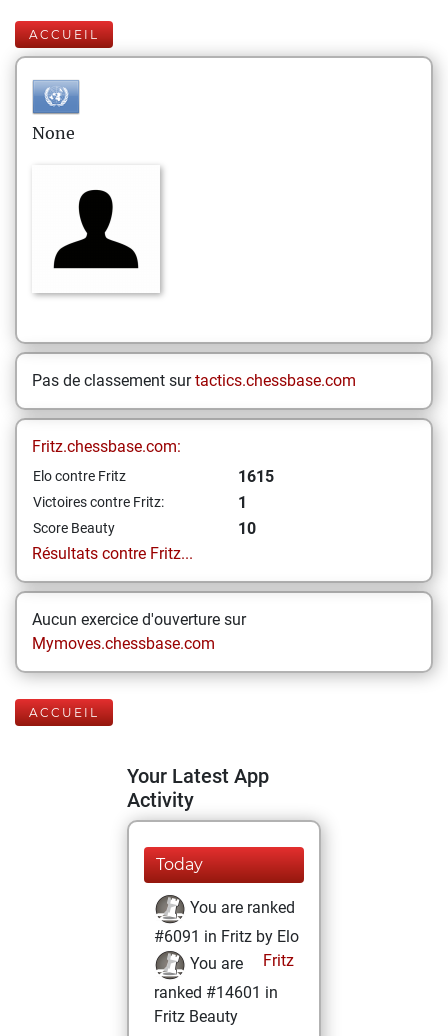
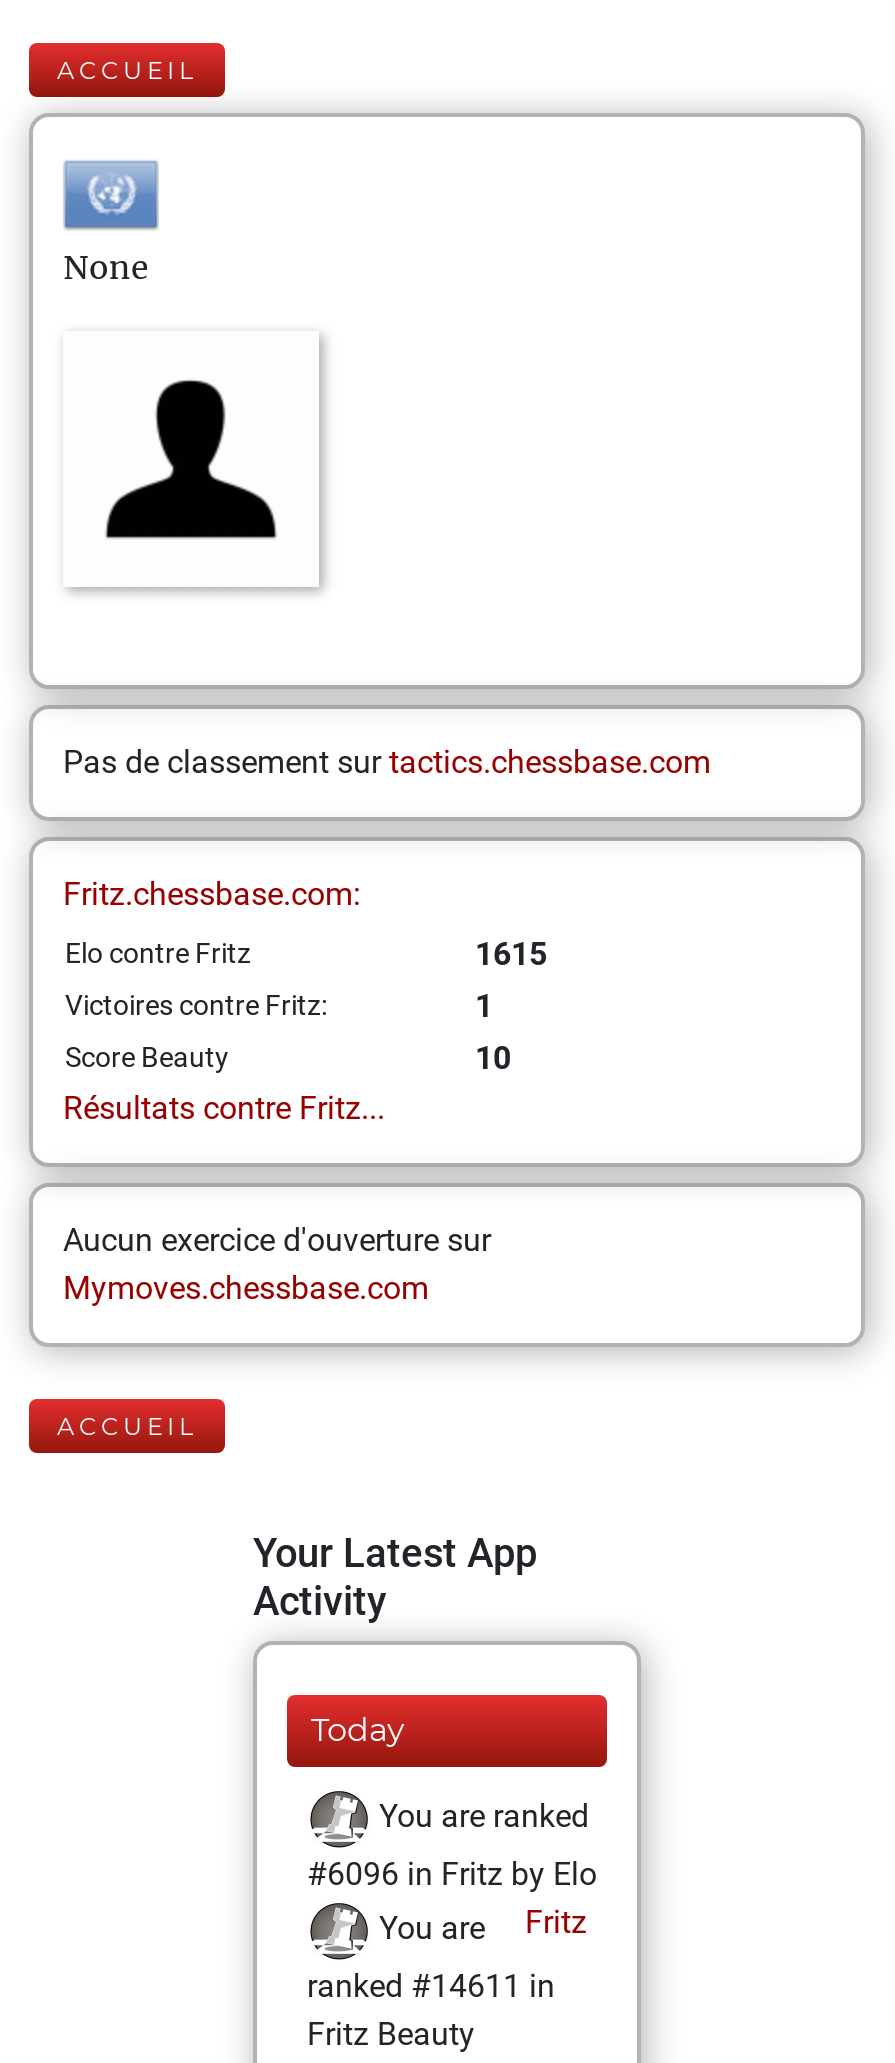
[154,927,299,946] #6091 in Fritz by Elo -> [307,1855,597,1893] #6096 in Fritz by Elo
[154,983,278,1002] ranked #14601 in -> [307,1967,555,2005] ranked #14611 in

